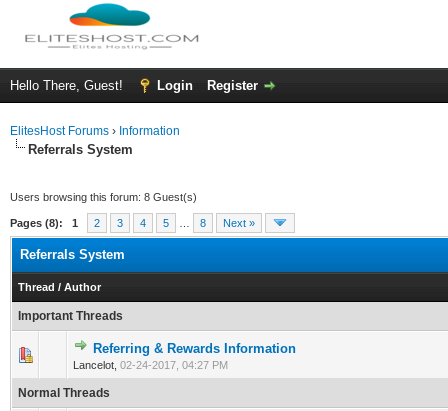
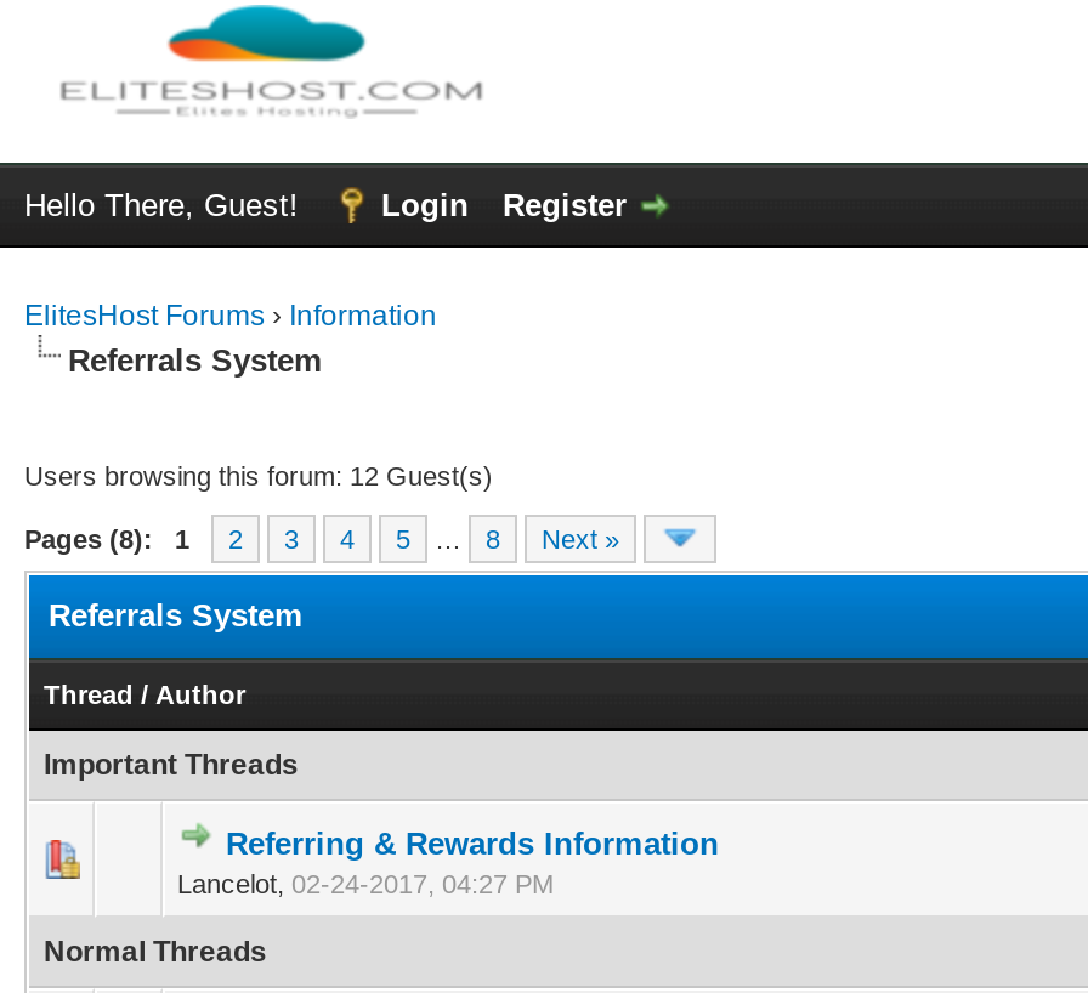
[10,191,197,203] Users browsing this forum: 8 Guest(s) -> [24,461,493,490] Users browsing this forum: 12 Guest(s)

